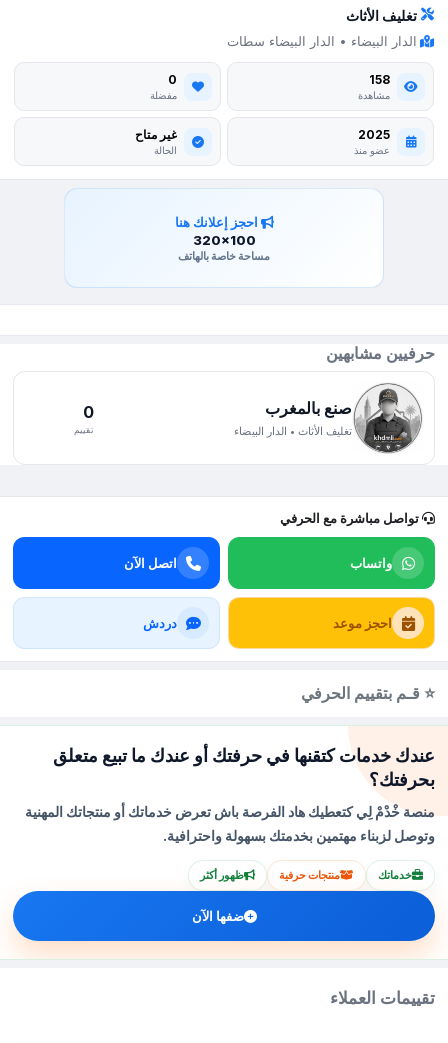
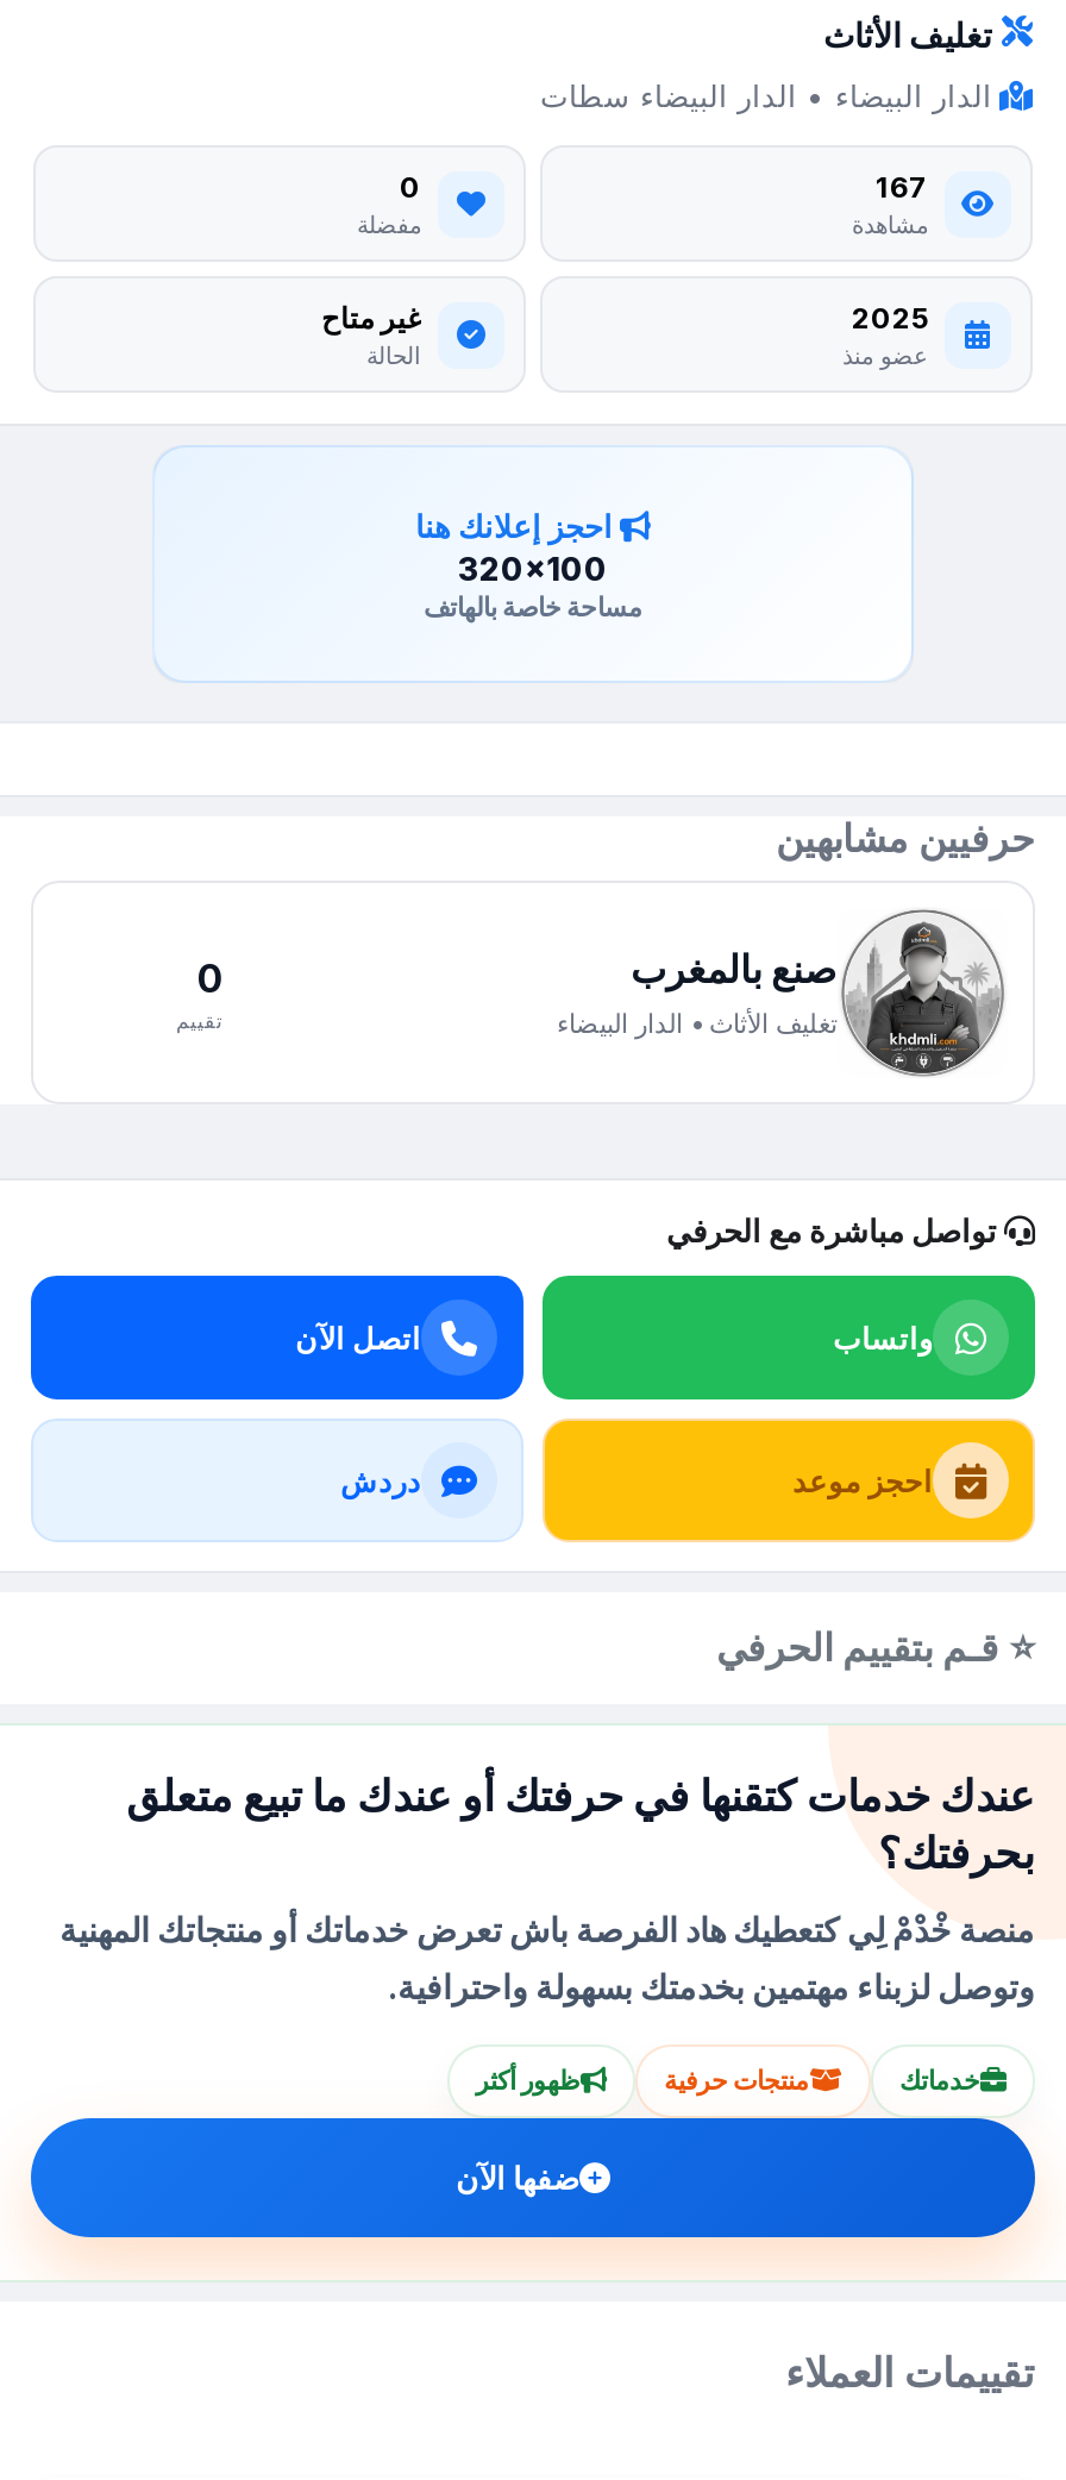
[369,72,390,87] 158 -> [876,169,928,205] 167

